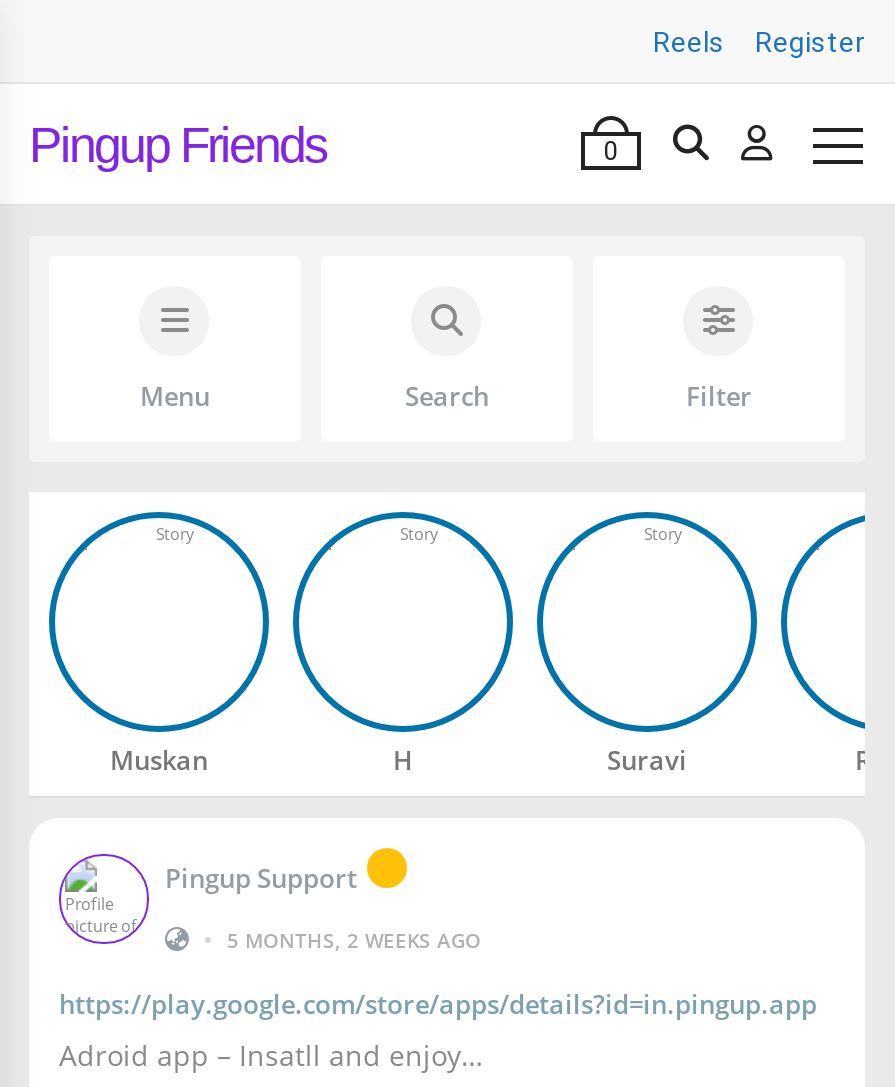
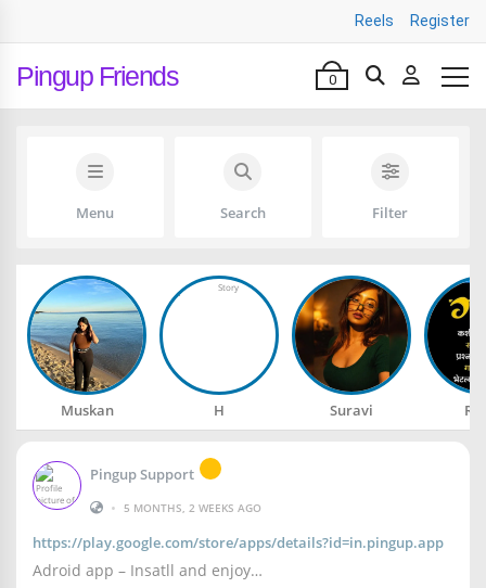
[53,516,265,728] [image] -> [30,279,143,393] [image]
[541,516,753,728] [image] -> [294,278,409,393] [image]
[785,520,867,724] [image] -> [426,282,471,391] [image]

